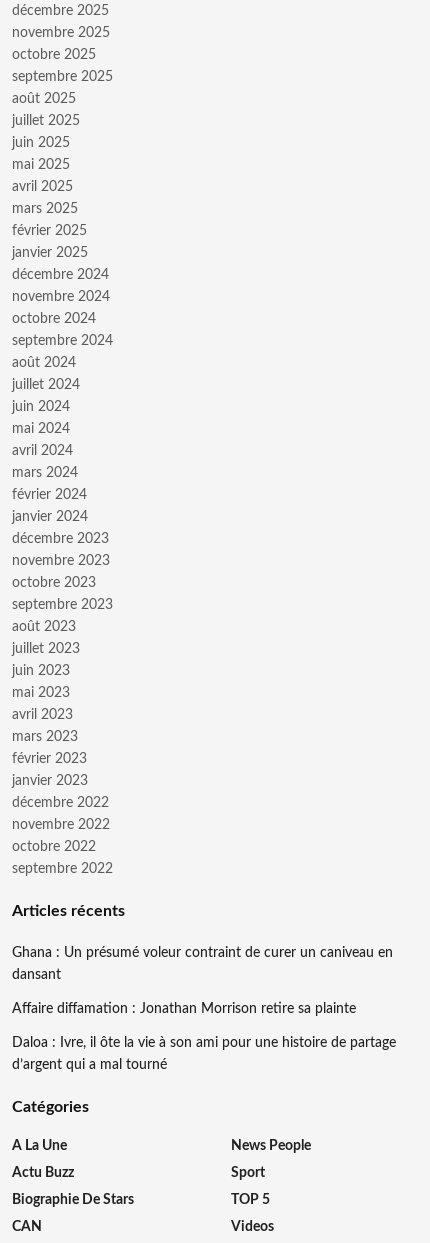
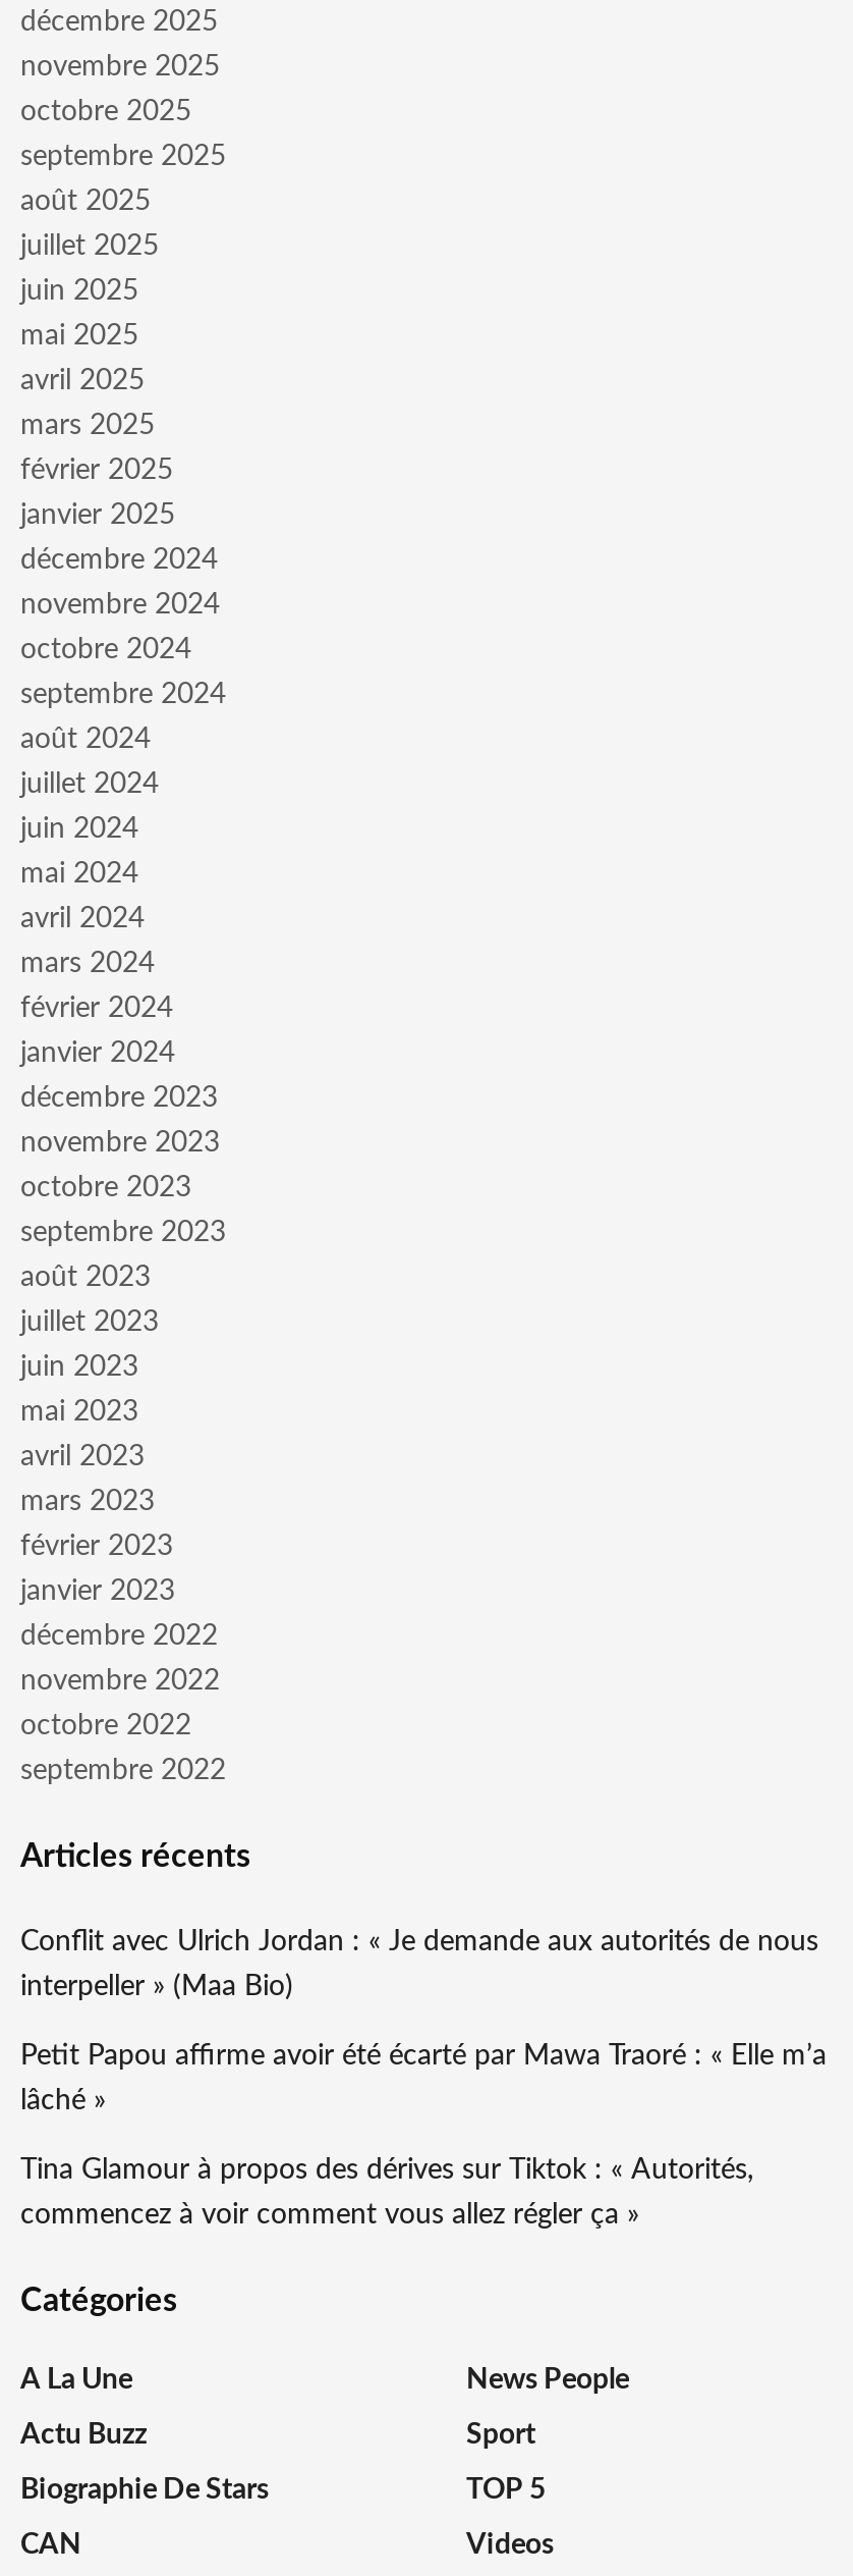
[12,946,396,1072] Ghana : Un présumé voleur contraint de curer un caniveau en | dansant | Affaire diffamation : Jonathan Morrison retire sa plainte | Daloa : Ivre, il ôte la vie à son ami pour une histoire de partage | d’argent qui a mal tourné -> [20,1928,827,2230] Conflit avec Ulrich Jordan : « Je demande aux autorités de nous | interpeller » (Maa Bio) | Petit Papou affirme avoir été écarté par Mawa Traoré : « Elle m’a | lâché » | Tina Glamour à propos des dérives sur Tiktok : « Autorités, | commencez à voir comment vous allez régler ça »

